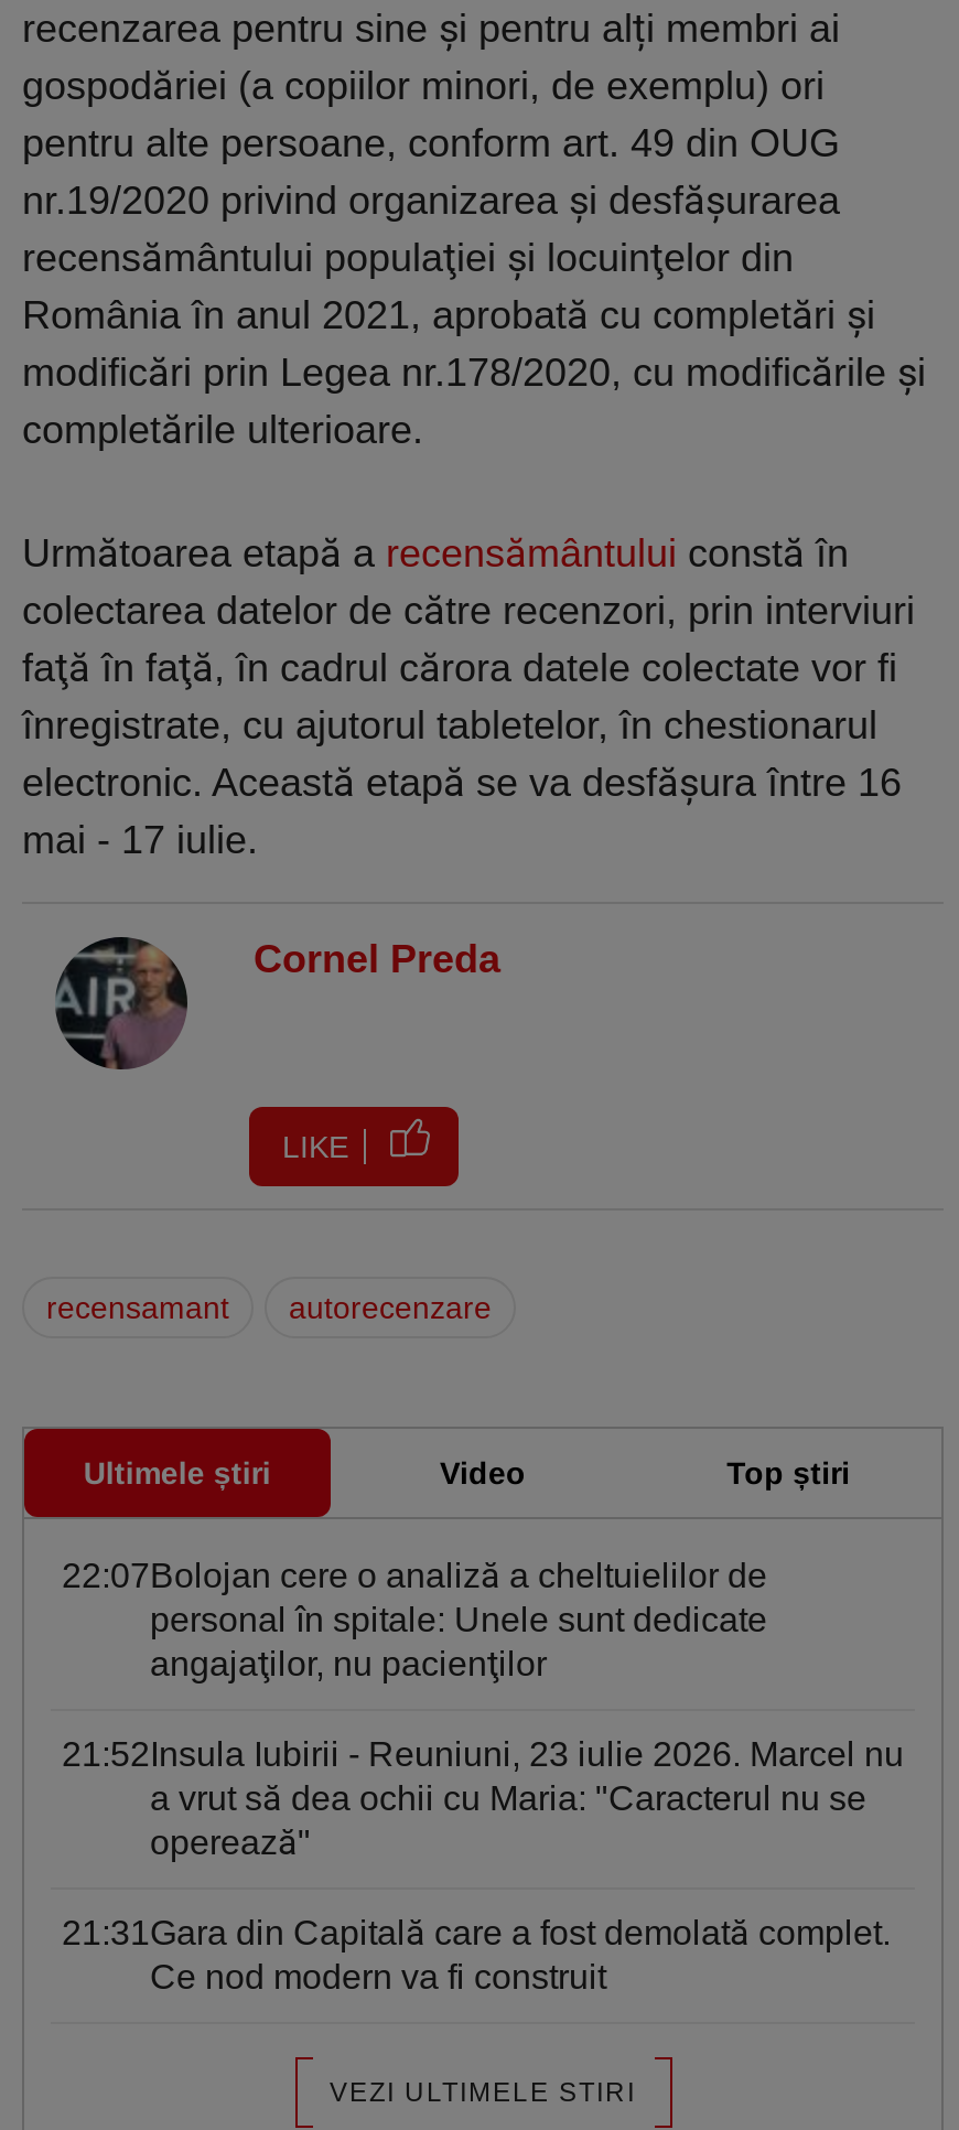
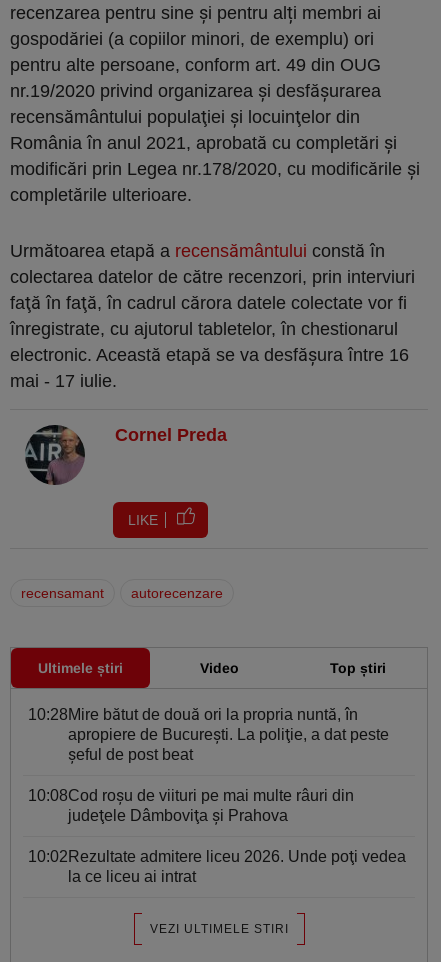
[62,1557,767,1683] 22:07Bolojan cere o analiză a cheltuielilor de | personal în spitale: Unele sunt dedicate | angajaţilor, nu pacienţilor -> [28,706,389,763] 10:28Mire bătut de două ori la propria nuntă, în | apropiere de Bucureşti. La poliţie, a dat peste | şeful de post beat
[62,1736,904,1862] 21:52Insula Iubirii - Reuniuni, 23 iulie 2026. Marcel nu | a vrut să dea ochii cu Maria: "Caracterul nu se | operează" -> [28,787,354,824] 10:08Cod roşu de viituri pe mai multe râuri din | judeţele Dâmboviţa şi Prahova
[62,1915,891,1996] 21:31Gara din Capitală care a fost demolată complet. | Ce nod modern va fi construit -> [28,848,406,885] 10:02Rezultate admitere liceu 2026. Unde poţi vedea | la ce liceu ai intrat

